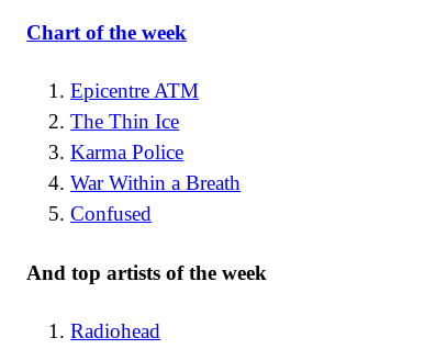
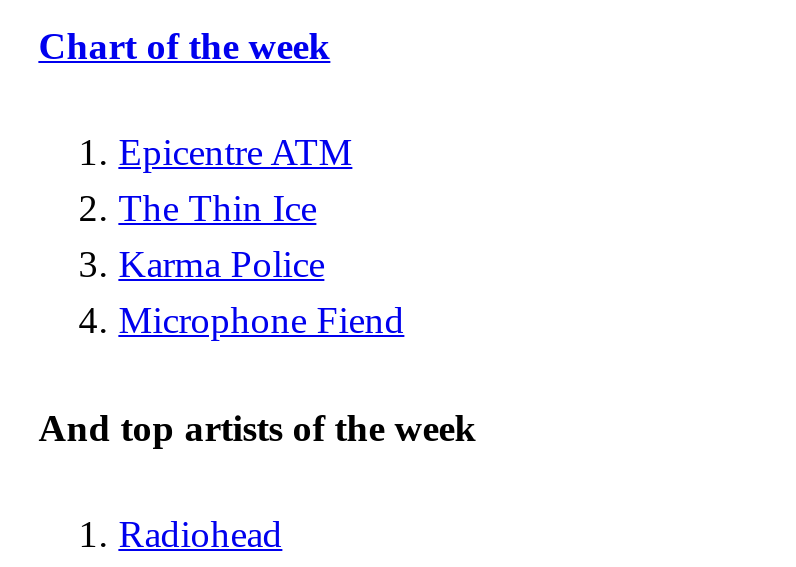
[71,172,241,225] War Within a Breath | Confused -> [118,300,404,342] Microphone Fiend

